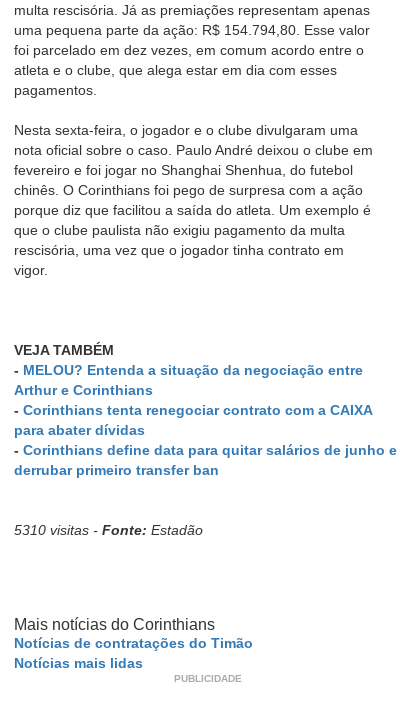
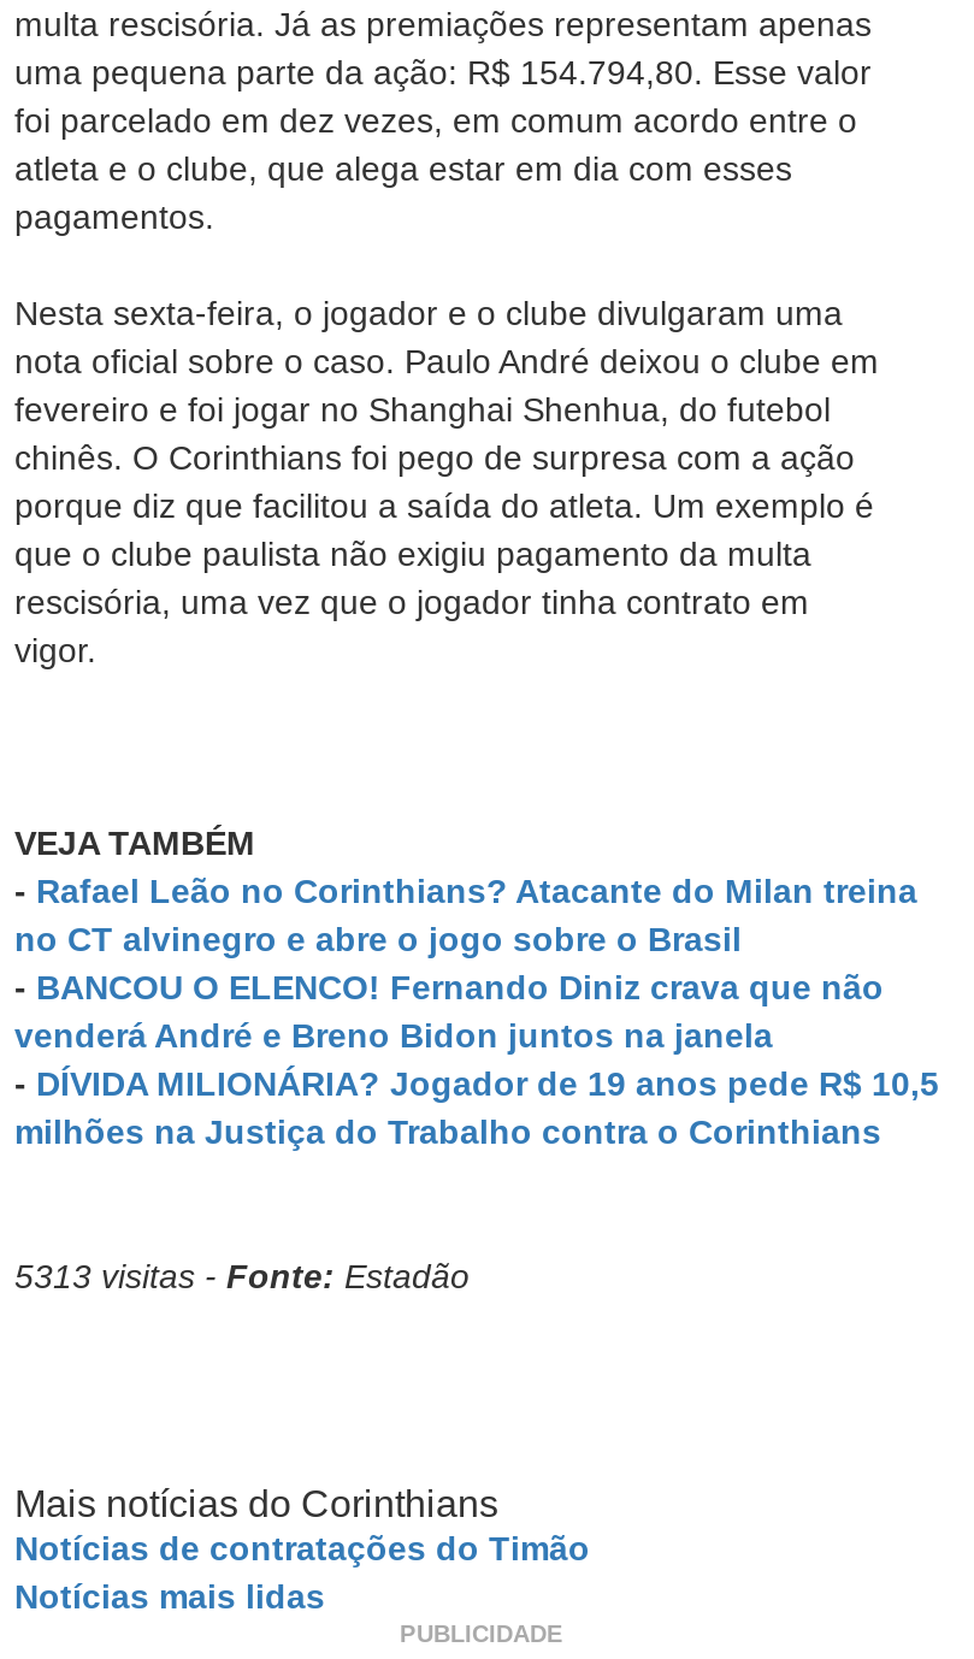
[14,362,397,478] - MELOU? Entenda a situação da negociação entre | Arthur e Corinthians | - Corinthians tenta renegociar contrato com a CAIXA | para abater dívidas | - Corinthians define data para quitar salários de junho e | derrubar primeiro transfer ban -> [14,871,939,1150] - Rafael Leão no Corinthians? Atacante do Milan treina | no CT alvinegro e abre o jogo sobre o Brasil | - BANCOU O ELENCO! Fernando Diniz crava que não | venderá André e Breno Bidon juntos na janela | - DÍVIDA MILIONÁRIA? Jogador de 19 anos pede R$ 10,5 | milhões na Justiça do Trabalho contra o Corinthians
[14,522,203,538] 5310 visitas - Fonte: Estadão -> [14,1256,470,1294] 5313 visitas - Fonte: Estadão

